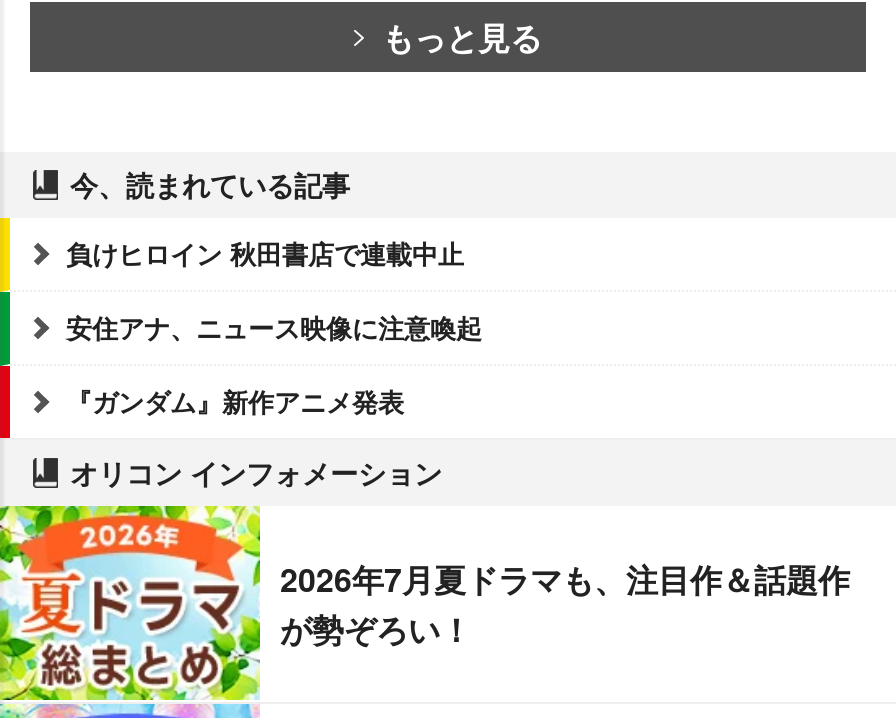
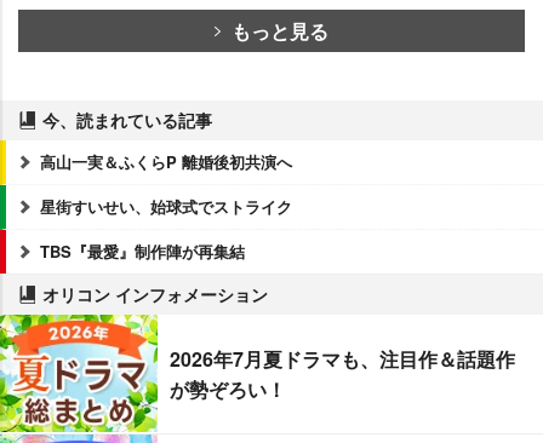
[66,233,464,271] 負けヒロイン 秋田書店で連載中止 -> [40,150,292,173] 高山一実＆ふくらP 離婚後初共演へ
[66,307,482,345] 安住アナ、ニュース映像に注意喚起 -> [40,195,292,218] 星街すいせい、始球式でストライク
[66,381,404,419] 『ガンダム』新作アニメ発表 -> [40,239,245,262] TBS『最愛』制作陣が再集結

